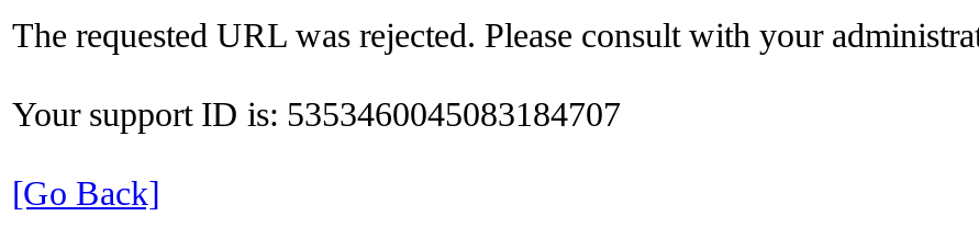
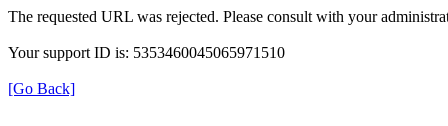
[12,95,621,133] Your support ID is: 5353460045083184707 -> [8,44,285,61] Your support ID is: 5353460045065971510

